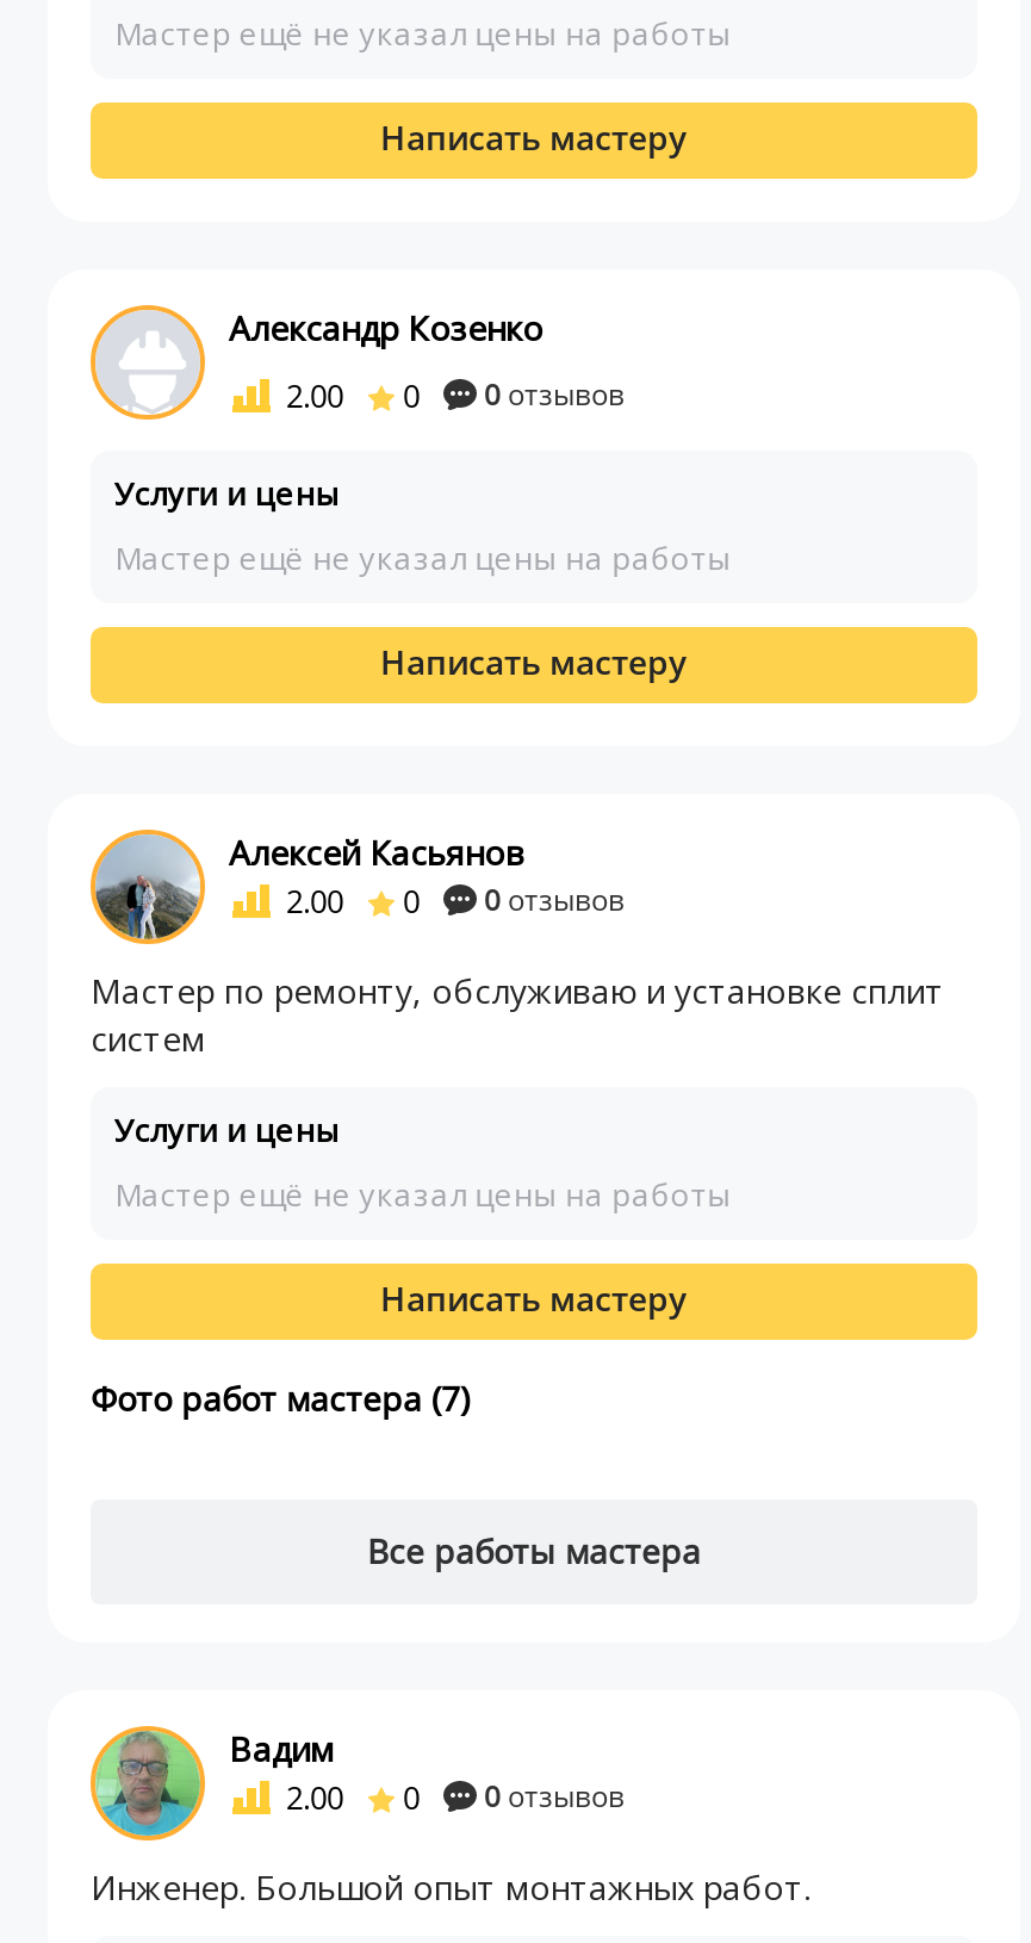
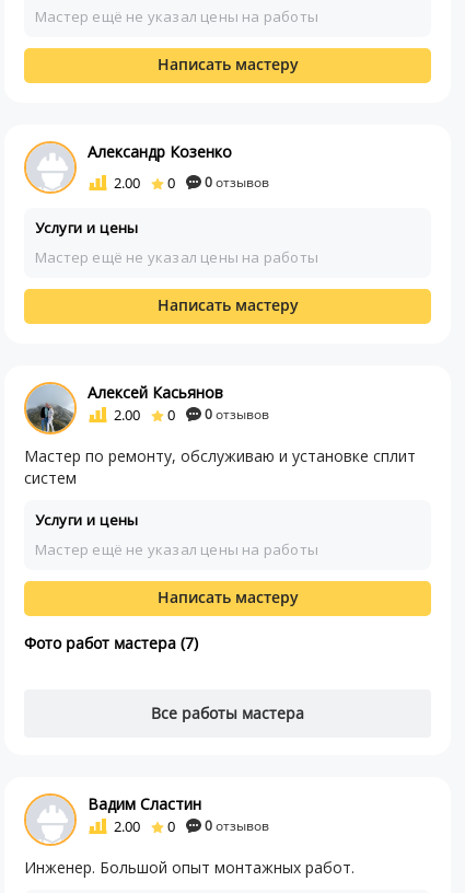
[93,1726,334,1838] [image] | Вадим -> [26,794,201,844] [image] | Вадим Сластин

